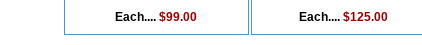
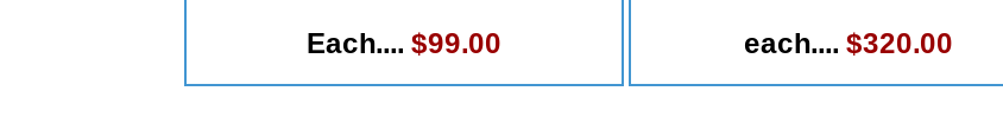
[299,10,388,24] Each.... $125.00 -> [744,27,953,60] each.... $320.00

